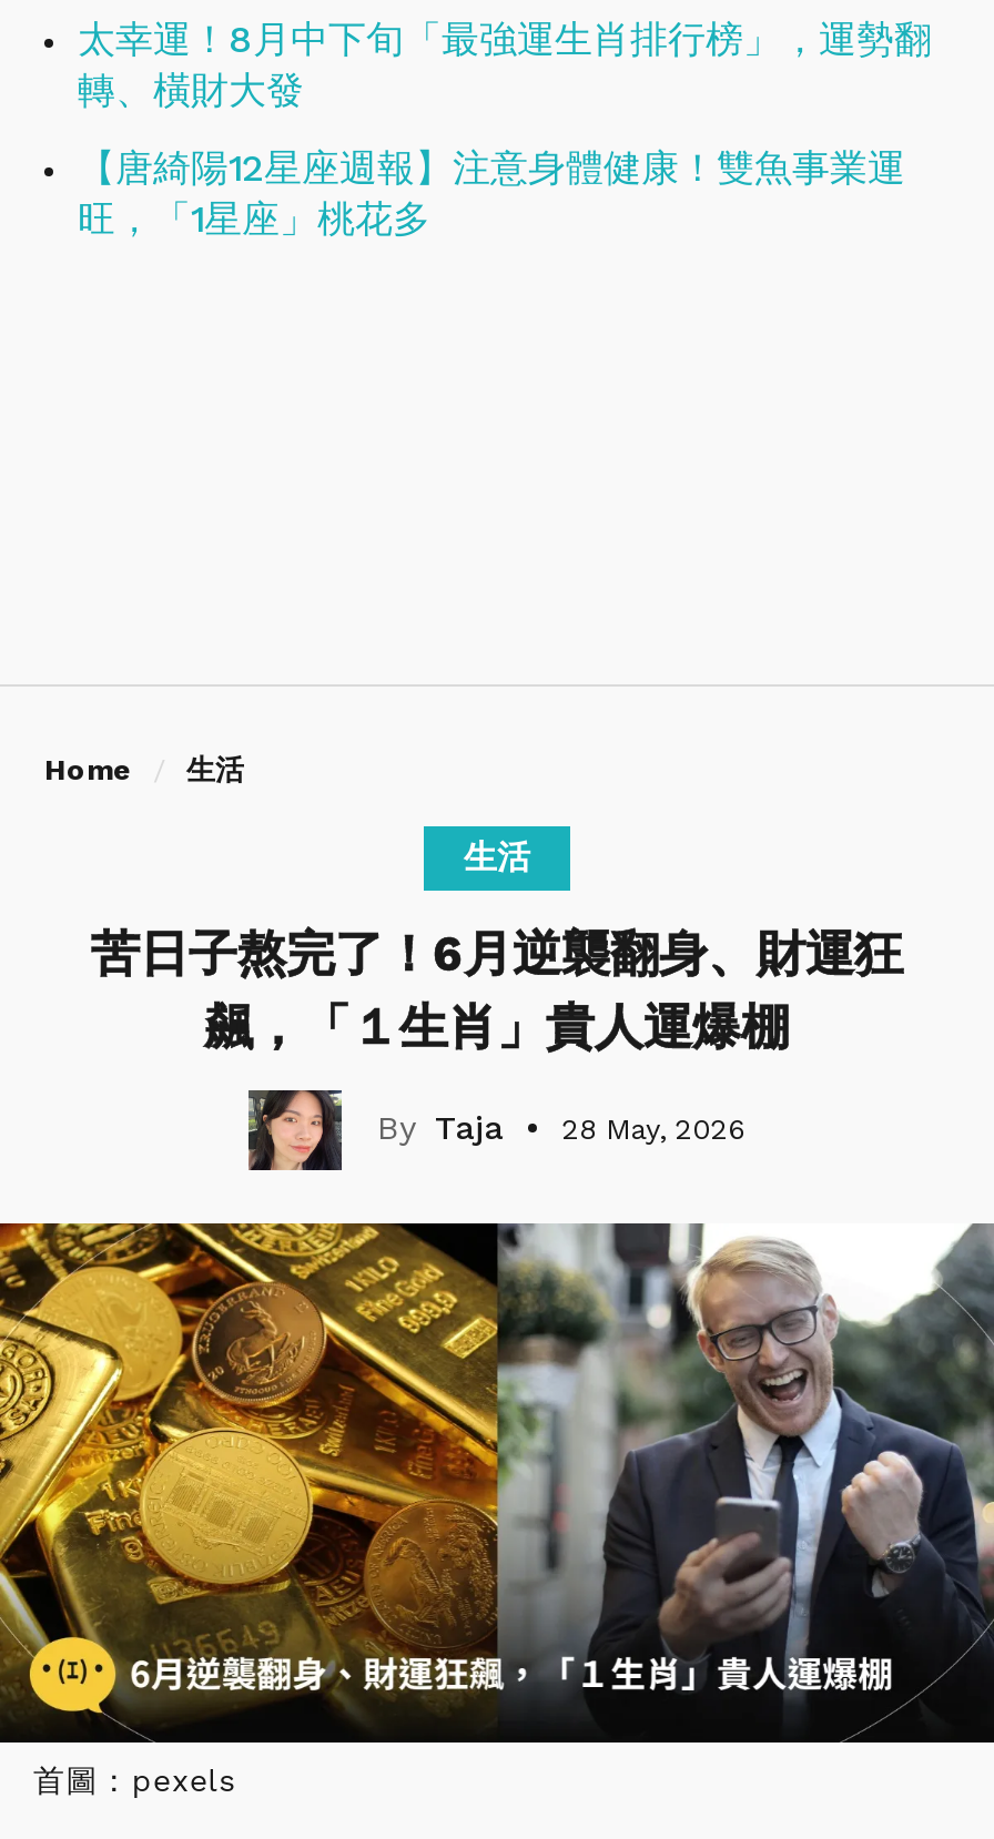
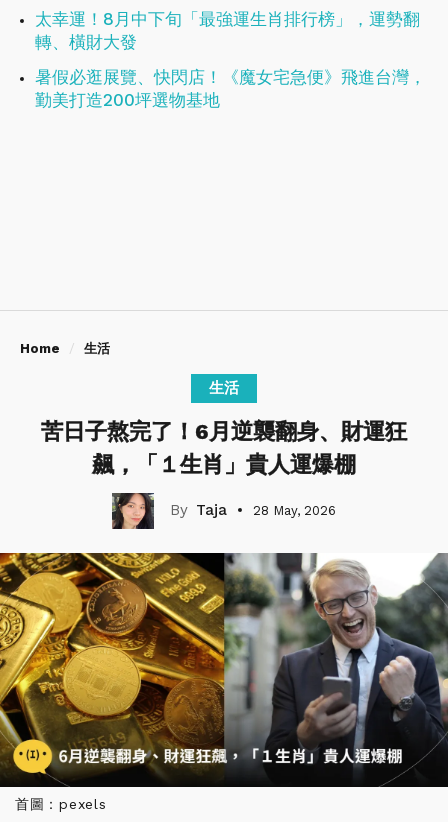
[78,145,905,240] 【唐綺陽12星座週報】注意身體健康！雙魚事業運 | 旺，「1星座」桃花多 -> [35,67,426,110] 暑假必逛展覽、快閃店！《魔女宅急便》飛進台灣， | 勤美打造200坪選物基地

